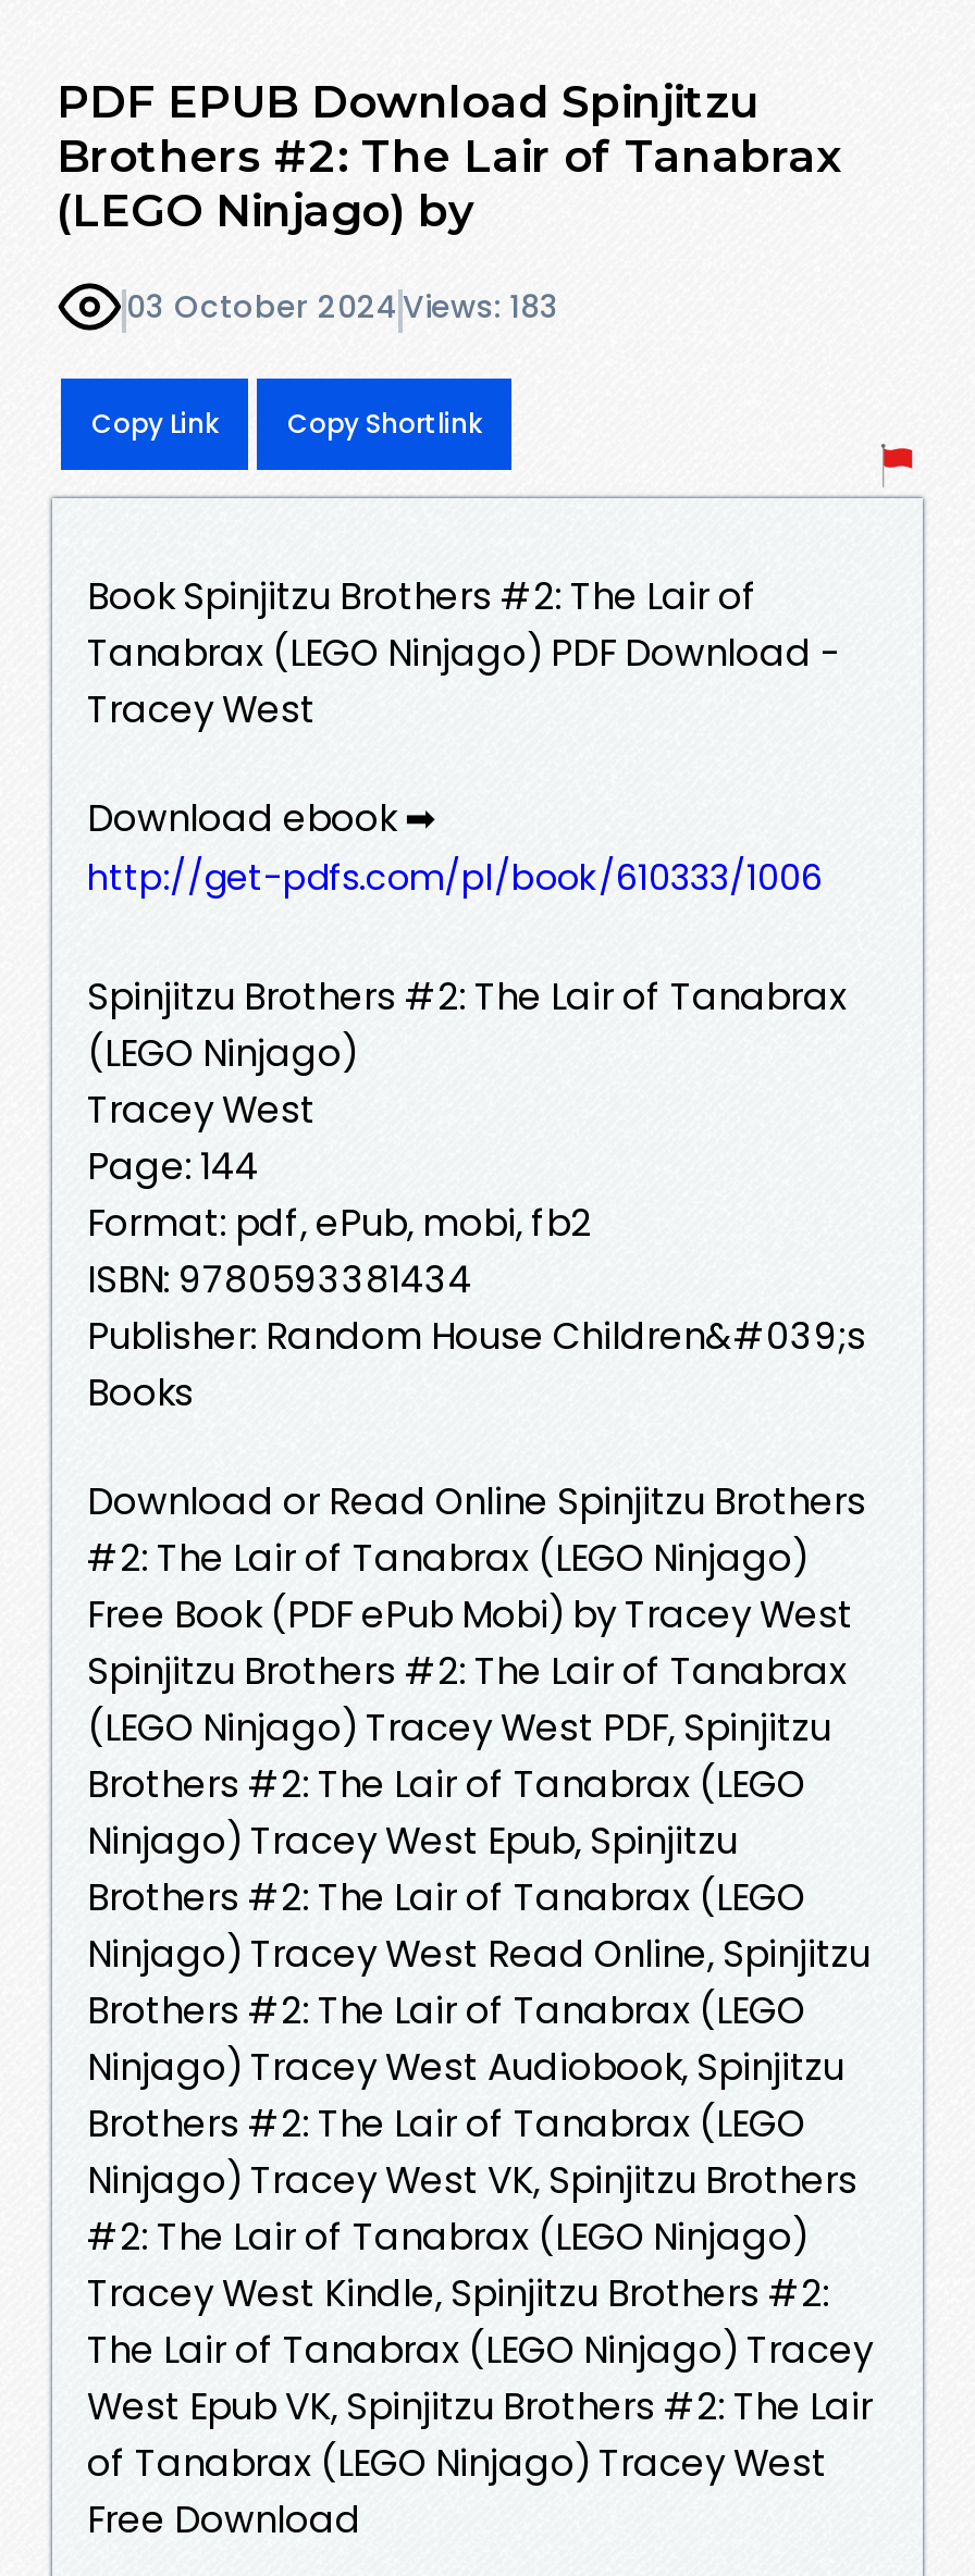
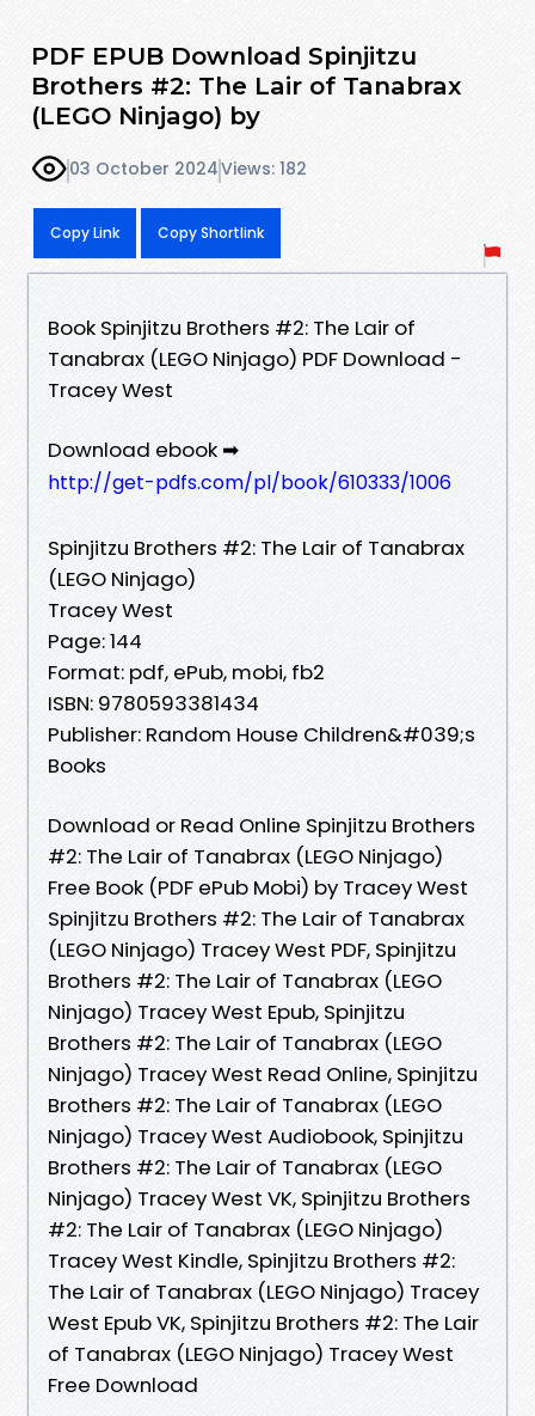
[126,286,559,329] 03 October 2024 Views: 183 -> [69,157,307,181] 03 October 2024 Views: 182

